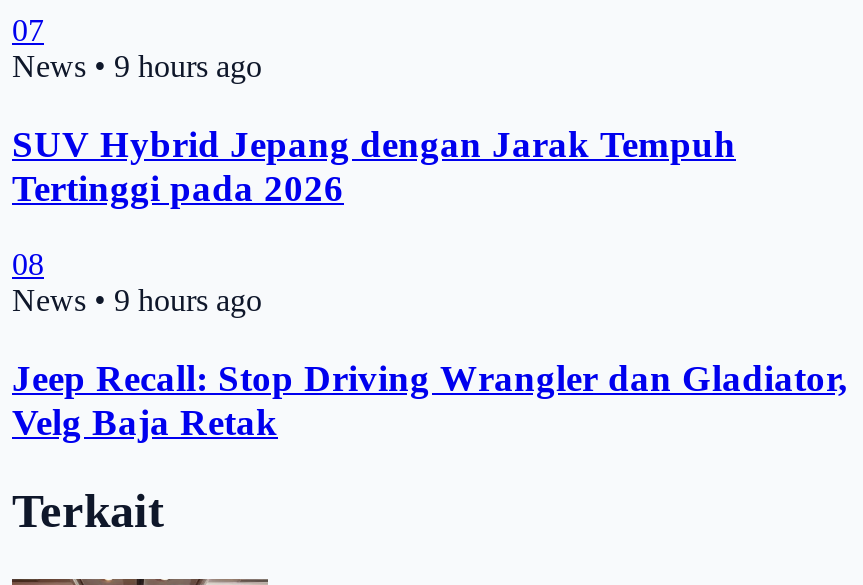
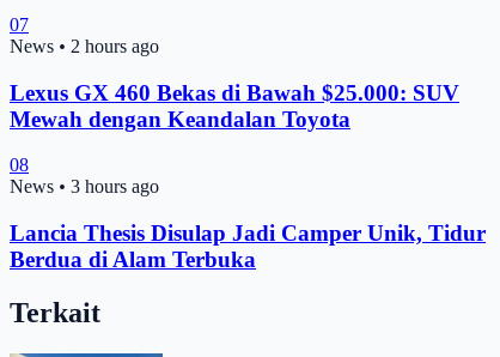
[12,49,262,83] News • 9 hours ago -> [10,36,159,56] News • 2 hours ago
[12,122,736,208] SUV Hybrid Jepang dengan Jarak Tempuh | Tertinggi pada 2026 -> [10,80,459,131] Lexus GX 460 Bekas di Bawah $25.000: SUV | Mewah dengan Keandalan Toyota
[12,284,262,318] News • 9 hours ago -> [10,176,159,197] News • 3 hours ago
[12,357,848,443] Jeep Recall: Stop Driving Wrangler dan Gladiator, | Velg Baja Retak -> [10,220,486,272] Lancia Thesis Disulap Jadi Camper Unik, Tidur | Berdua di Alam Terbuka

